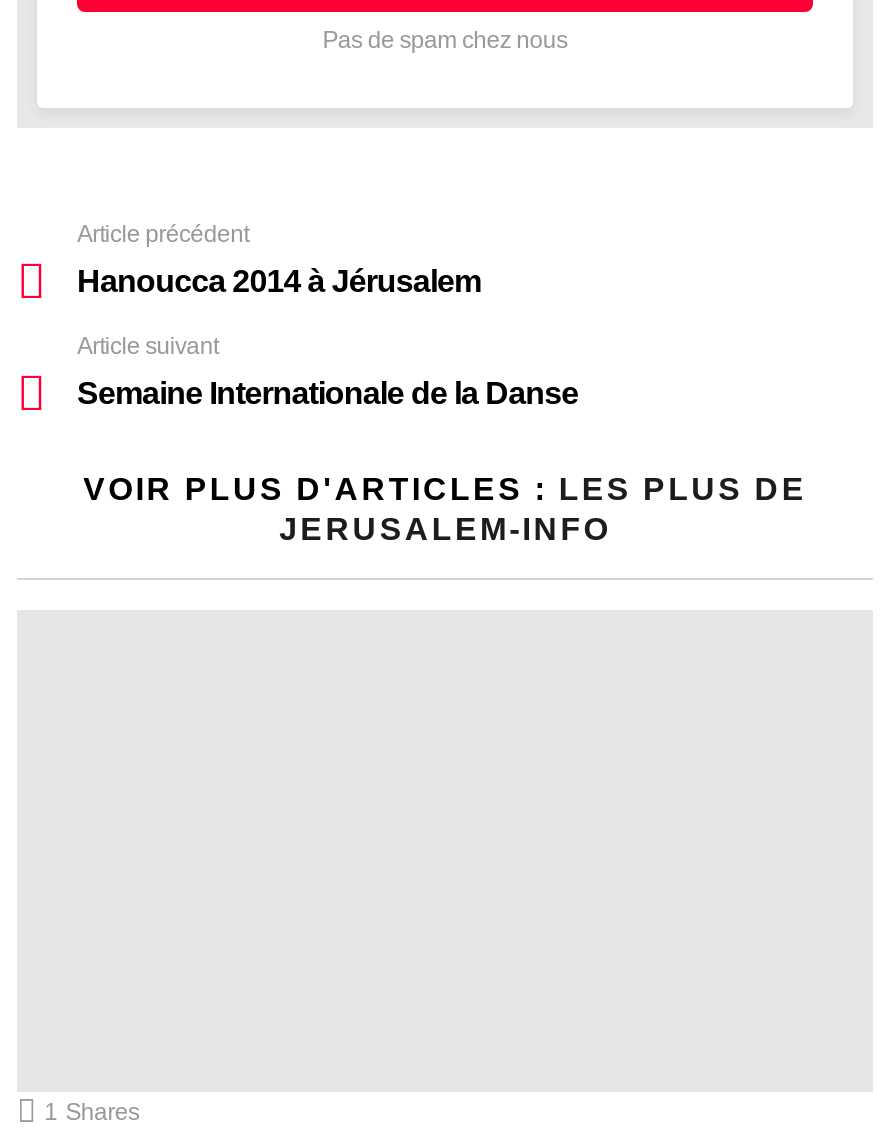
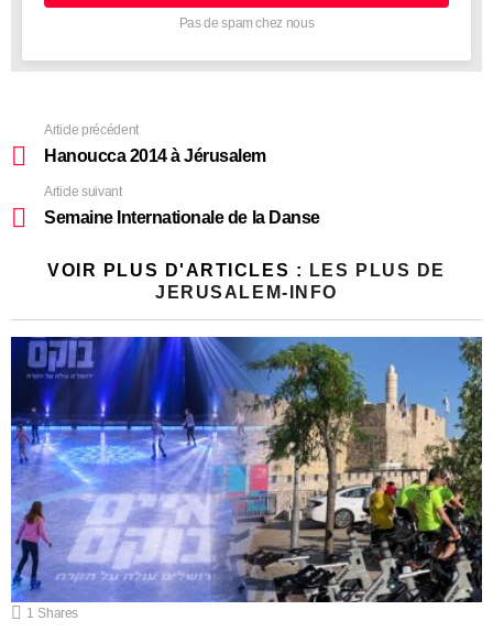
none -> [10,336,483,603] [image]

